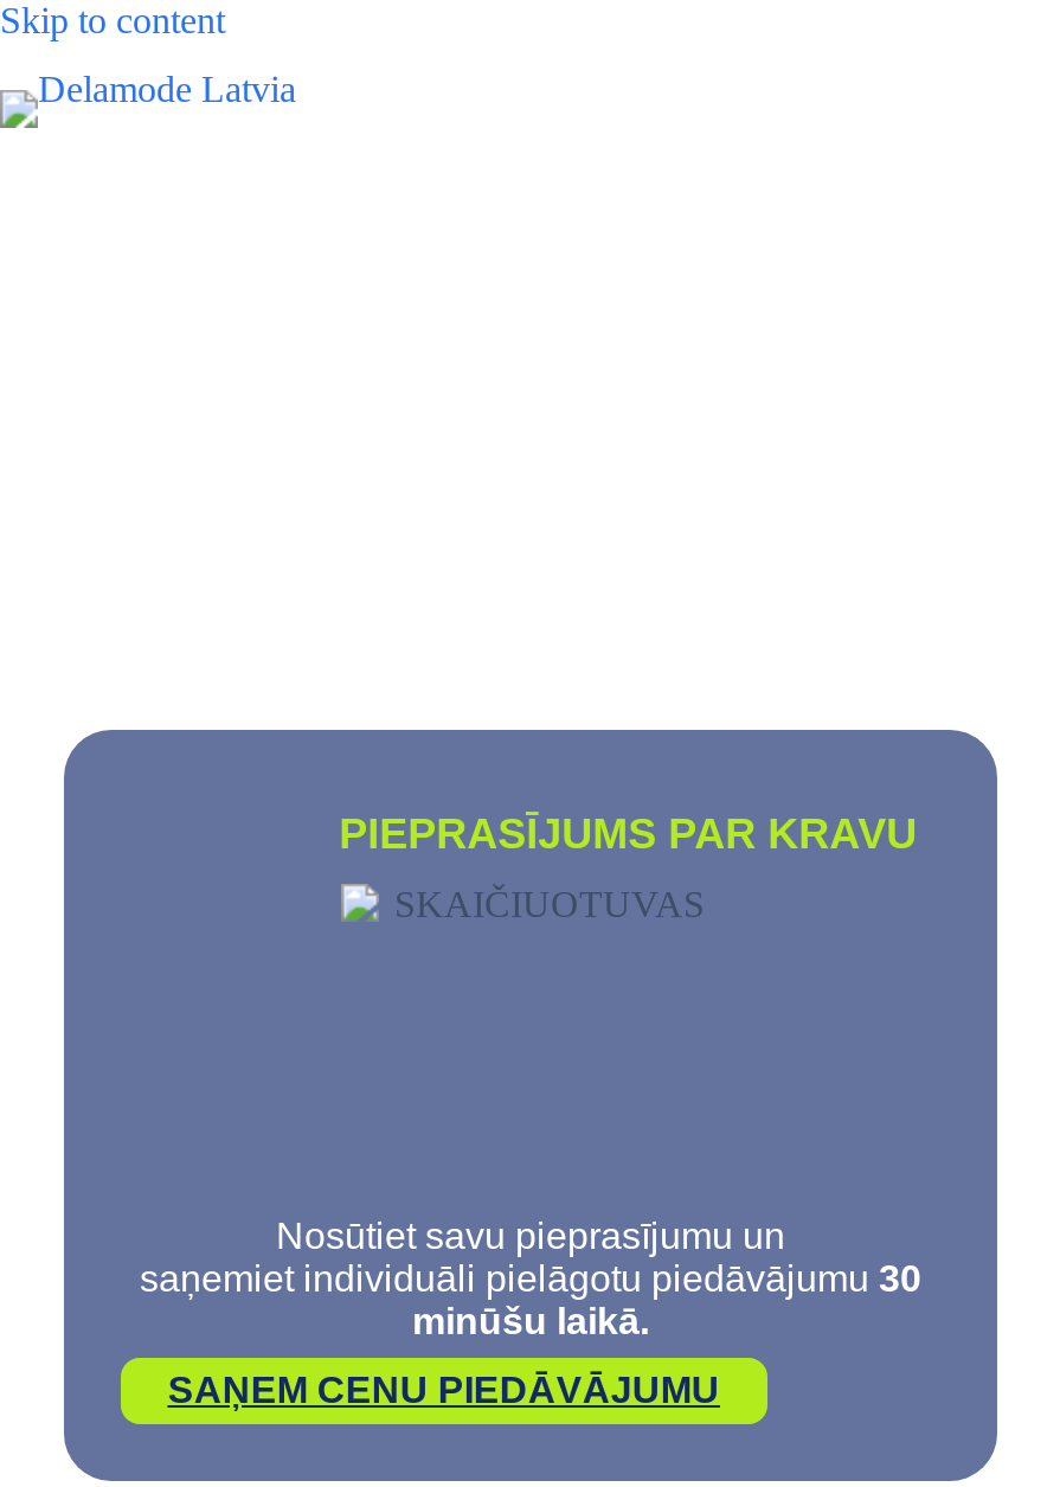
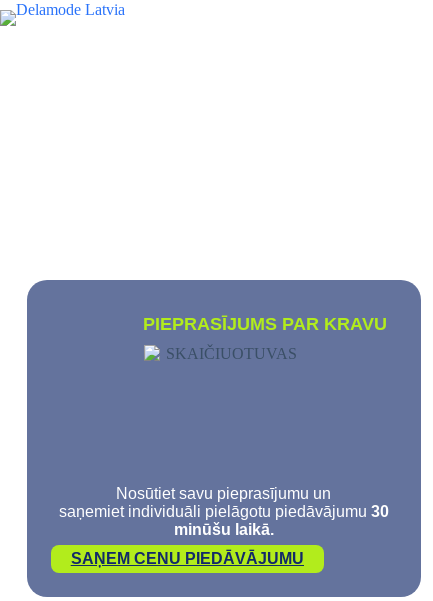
[0,0,225,40] Skip to content -> none

